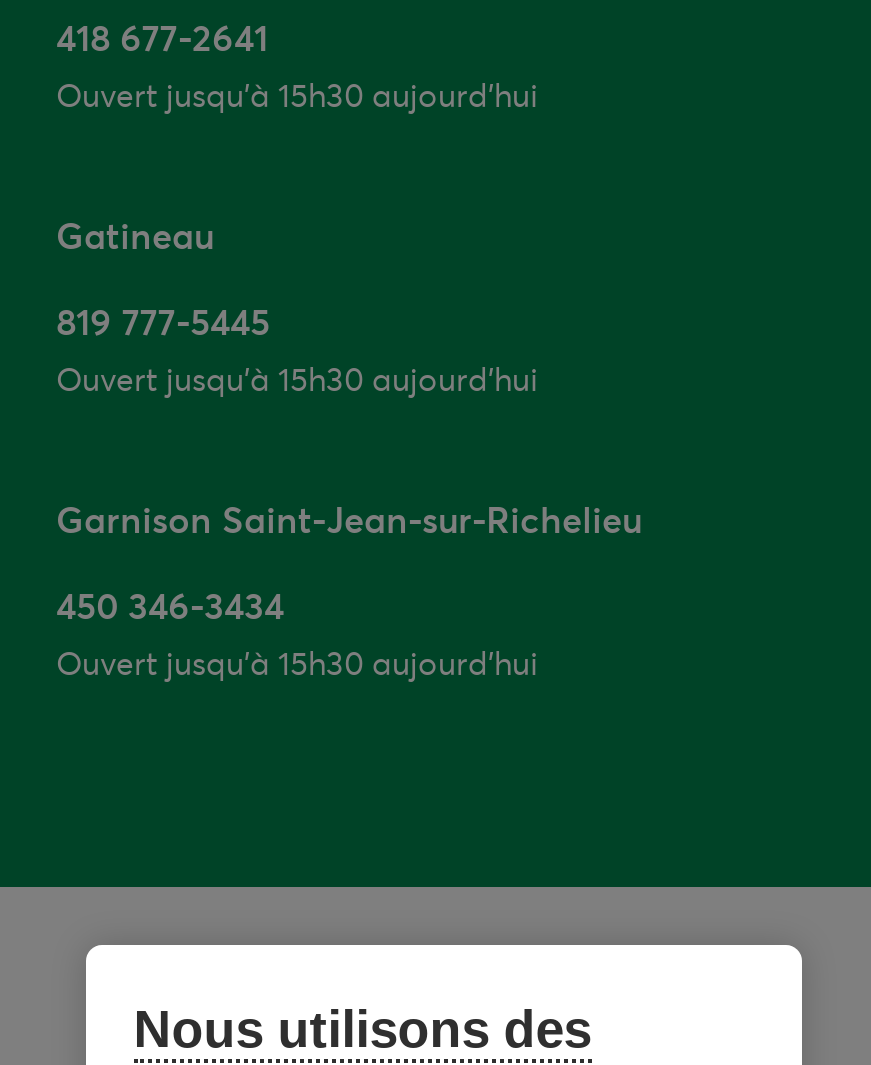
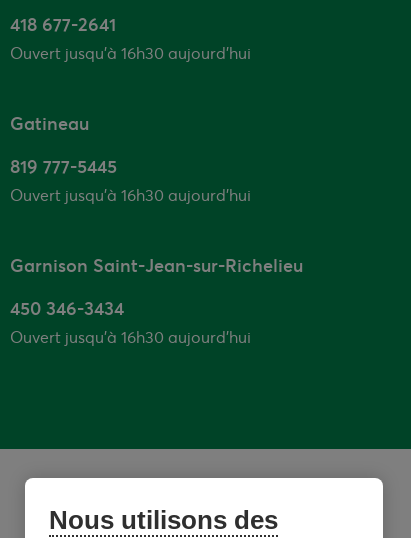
[56,75,538,115] Ouvert jusqu’à 15h30 aujourd'hui -> [10,43,251,63] Ouvert jusqu’à 16h30 aujourd'hui
[56,359,538,399] Ouvert jusqu’à 15h30 aujourd'hui -> [10,185,251,205] Ouvert jusqu’à 16h30 aujourd'hui
[56,643,538,683] Ouvert jusqu’à 15h30 aujourd'hui -> [10,327,251,347] Ouvert jusqu’à 16h30 aujourd'hui

